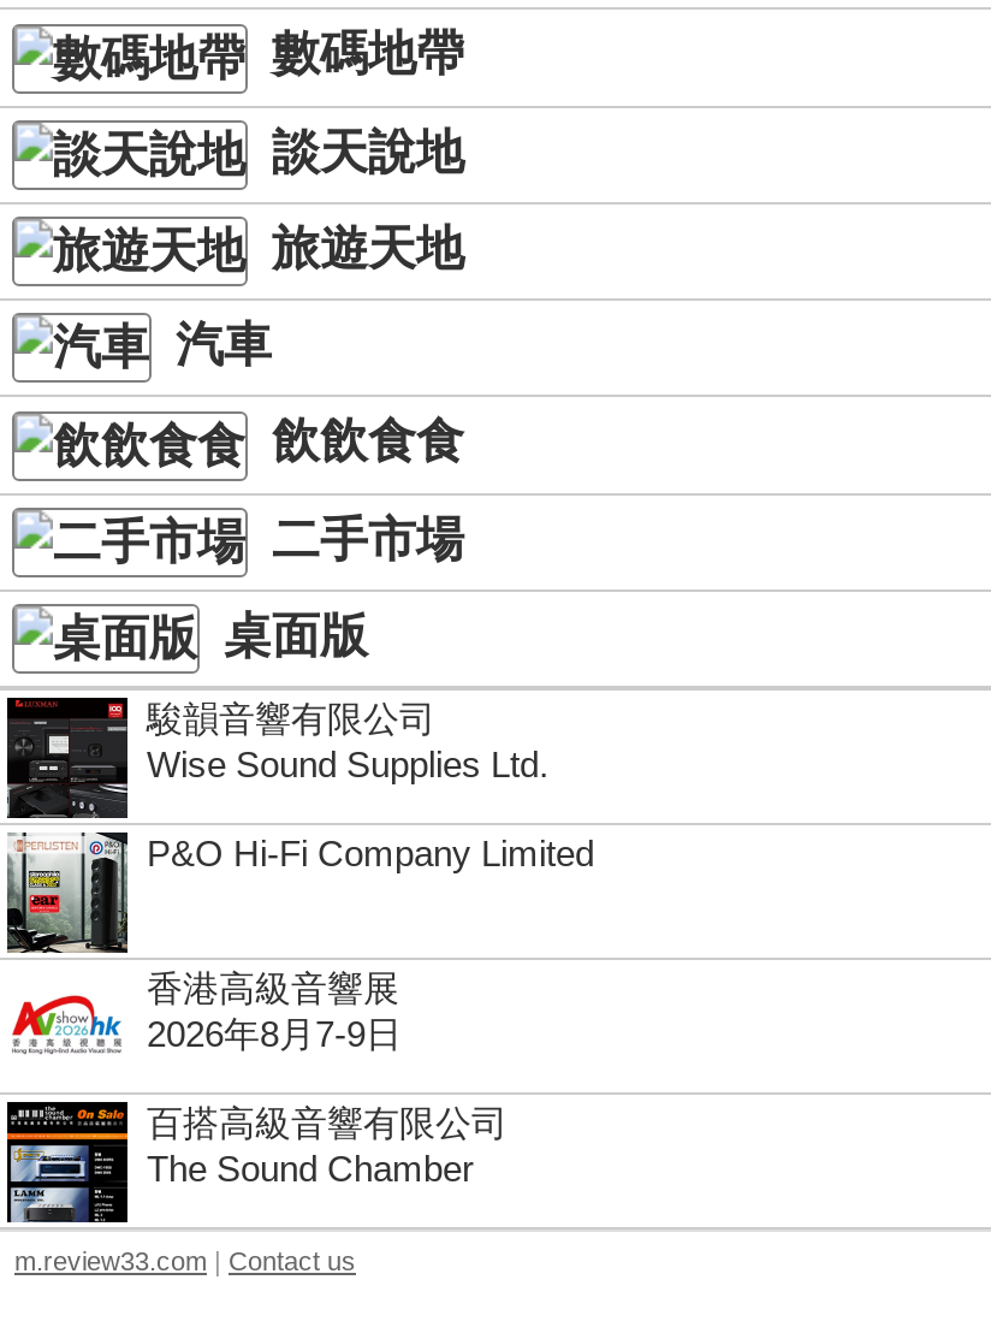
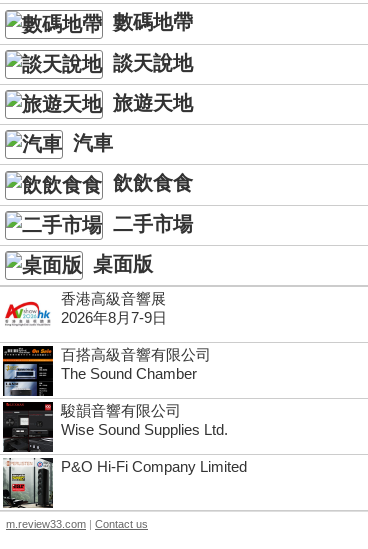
moved [7,695,594,953] -> [3,401,247,508]: [image] | 駿韻音響有限公司 | Wise Sound Supplies Ltd. | P&O Hi-Fi Company Limited
moved [0,967,508,1227] -> [0,290,211,398]: [image] | 香港高級音響展 | 2026年8月7-9日 | 百搭高級音響有限公司 | The Sound Chamber

